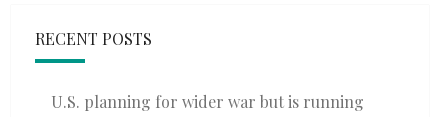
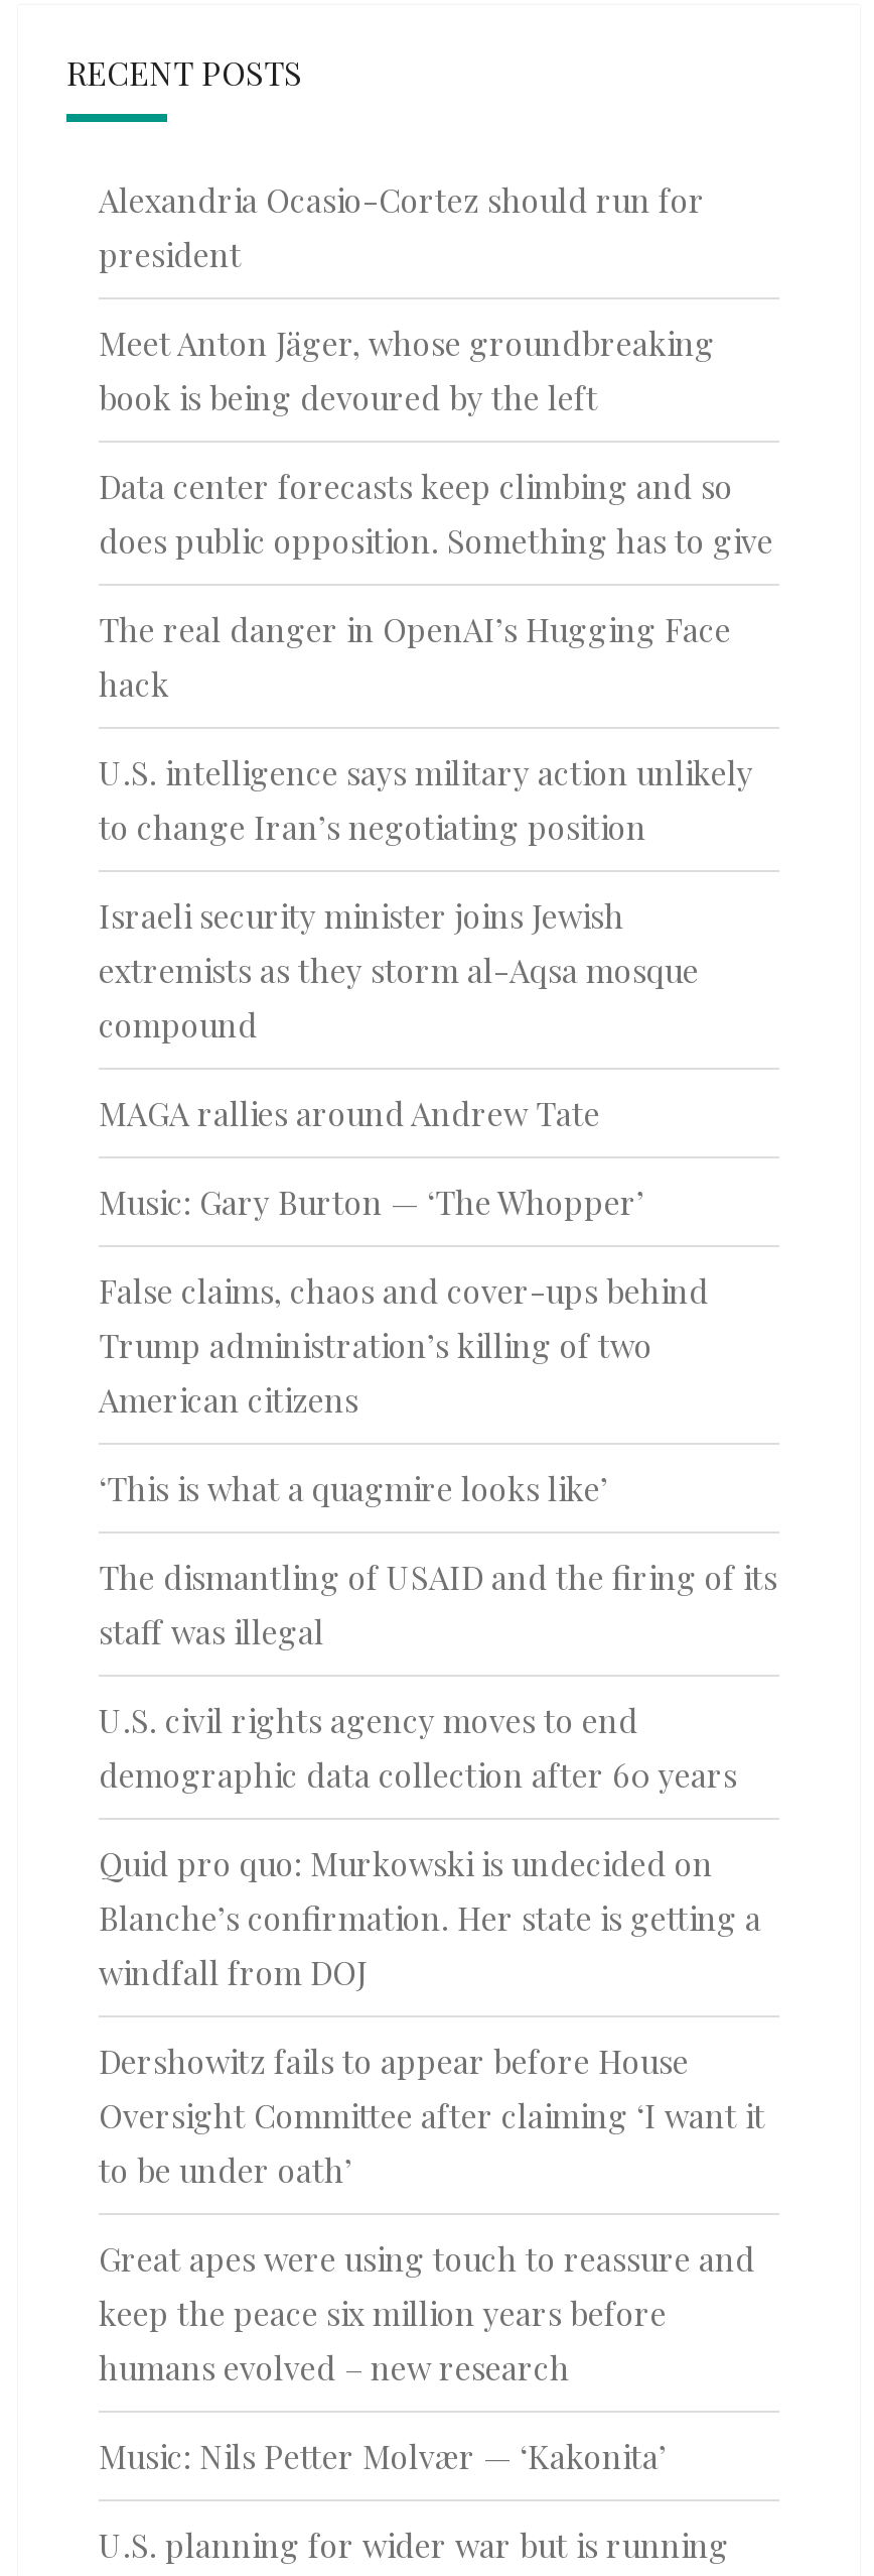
none -> [99,179,777,2478] Alexandria Ocasio-Cortez should run for | president | Meet Anton Jäger, whose groundbreaking | book is being devoured by the left | Data center forecasts keep climbing and so | does public opposition. Something has to give | The real danger in OpenAI’s Hugging Face | hack | U.S. intelligence says military action unlikely | to change Iran’s negotiating position | Israeli security minister joins Jewish | extremists as they storm al-Aqsa mosque | compound | MAGA rallies around Andrew Tate | Music: Gary Burton — ‘The Whopper’ | False claims, chaos and cover-ups behind | Trump administration’s killing of two | American citizens | ‘This is what a quagmire looks like’ | The dismantling of USAID and the firing of its | staff was illegal | U.S. civil rights agency moves to end | demographic data collection after 60 years | Quid pro quo: Murkowski is undecided on | Blanche’s confirmation. Her state is getting a | windfall from DOJ | Dershowitz fails to appear before House | Oversight Committee after claiming ‘I want it | to be under oath’ | Great apes were using touch to reassure and | keep the peace six million years before | humans evolved – new research | Music: Nils Petter Molvær — ‘Kakonita’

